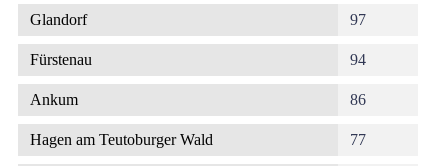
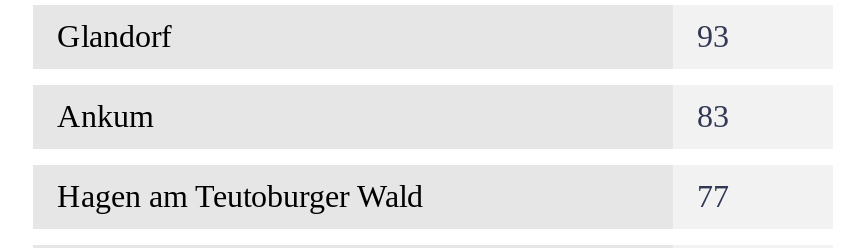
[30,11,366,68] 97 | Fürstenau | 94 -> [697,20,729,54] 93
[350,91,366,108] 86 -> [697,100,729,134] 83

